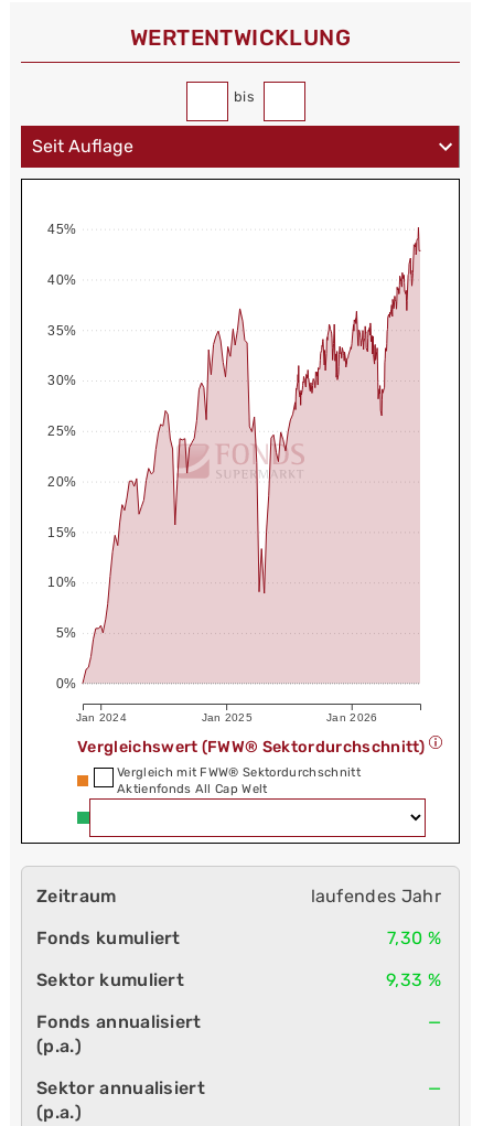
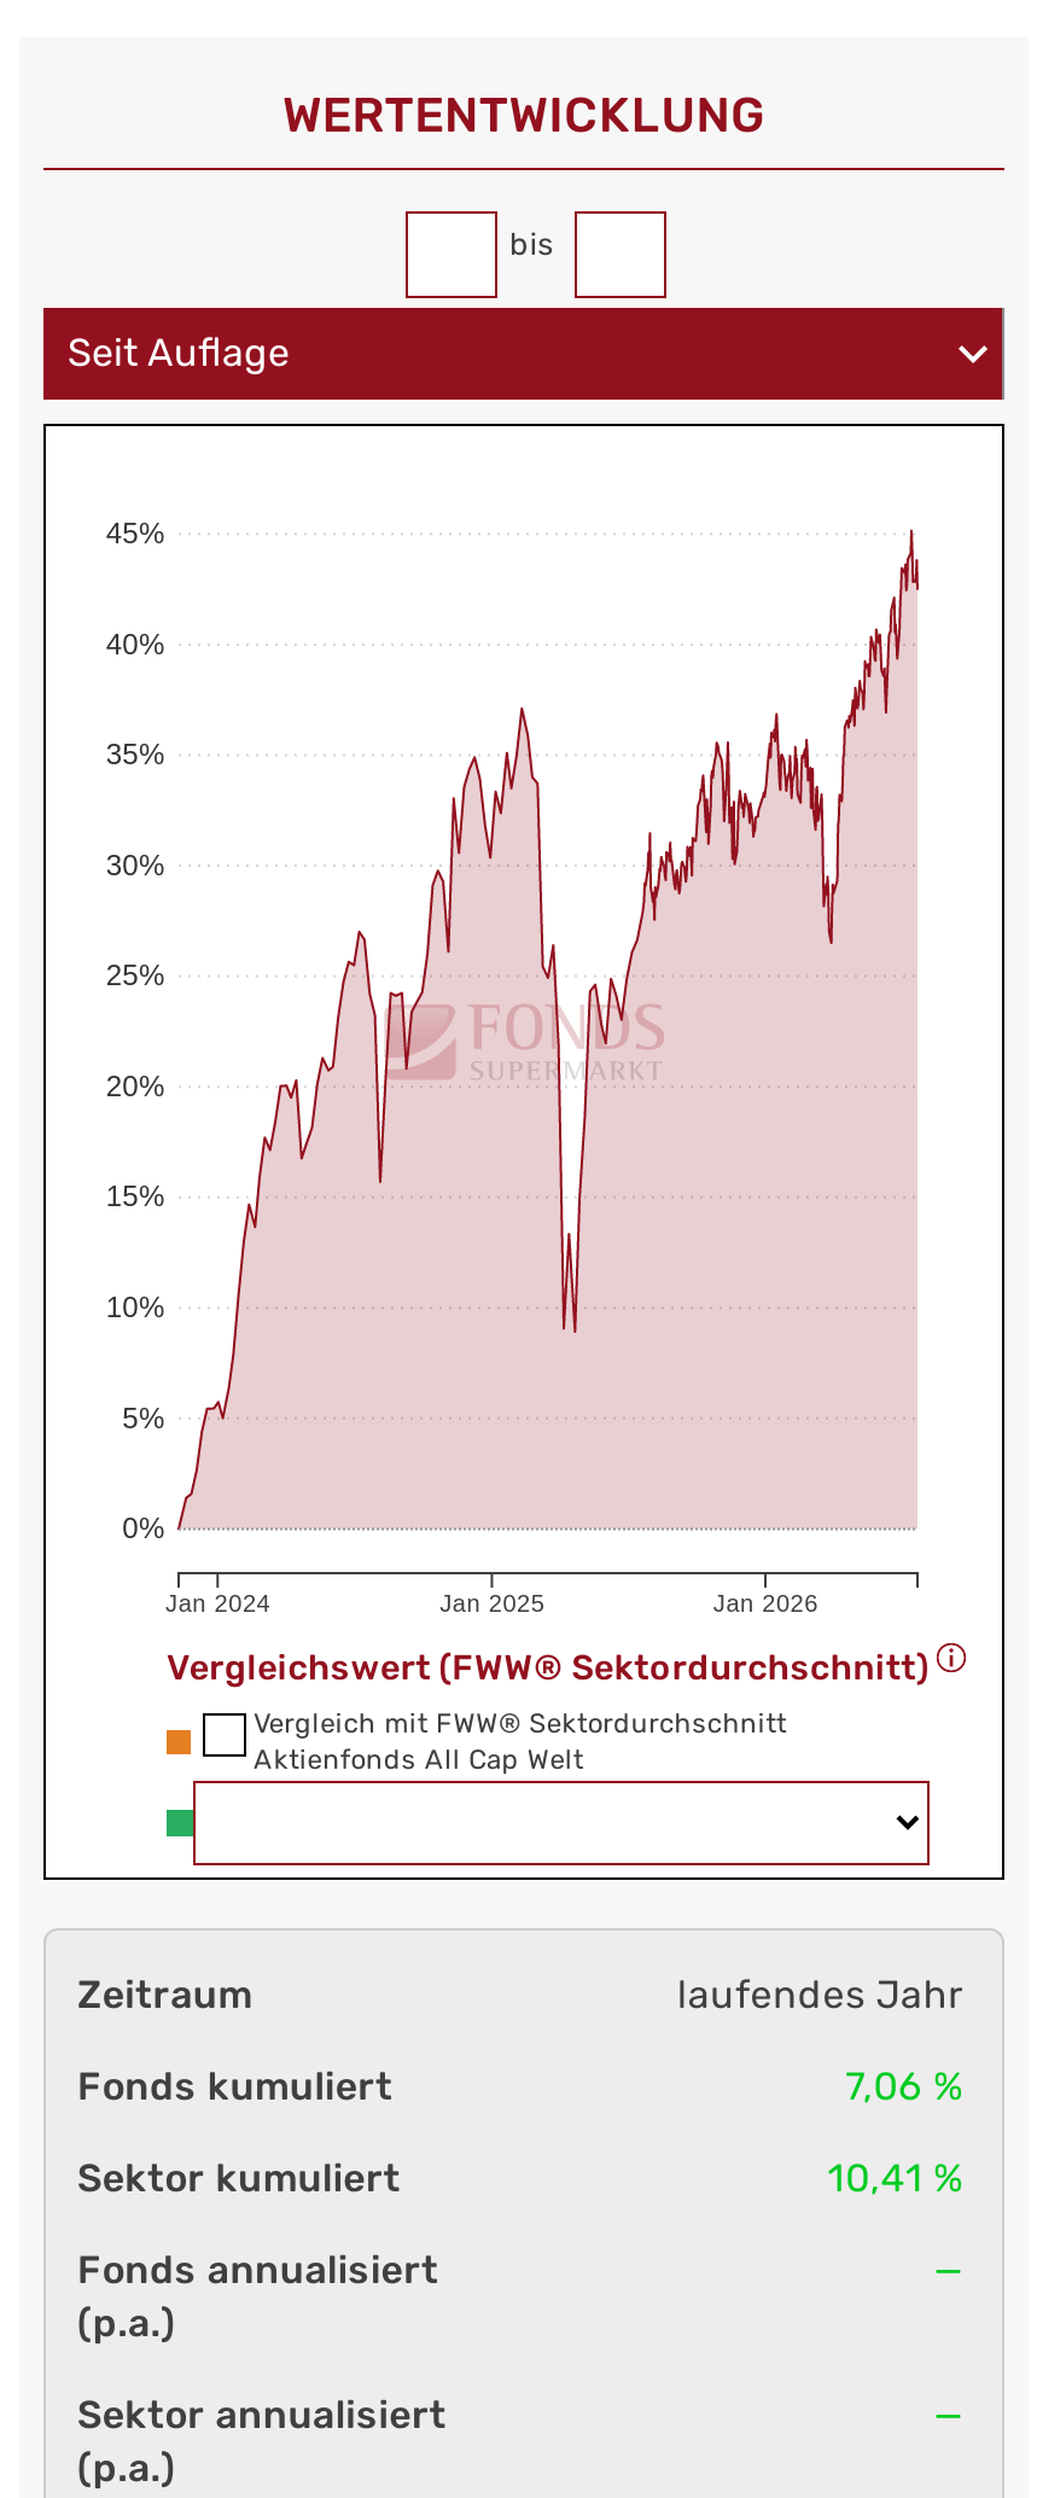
[387,927,441,948] 7,30 % -> [845,2063,963,2109] 7,06 %
[386,969,441,990] 9,33 % -> [828,2154,963,2200] 10,41 %

